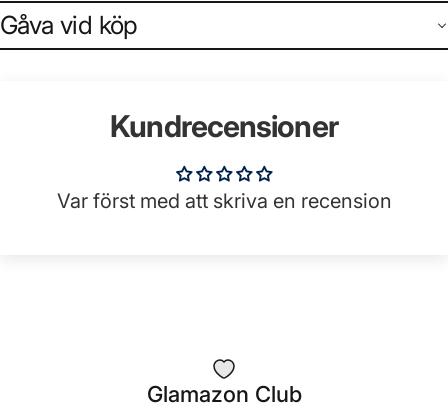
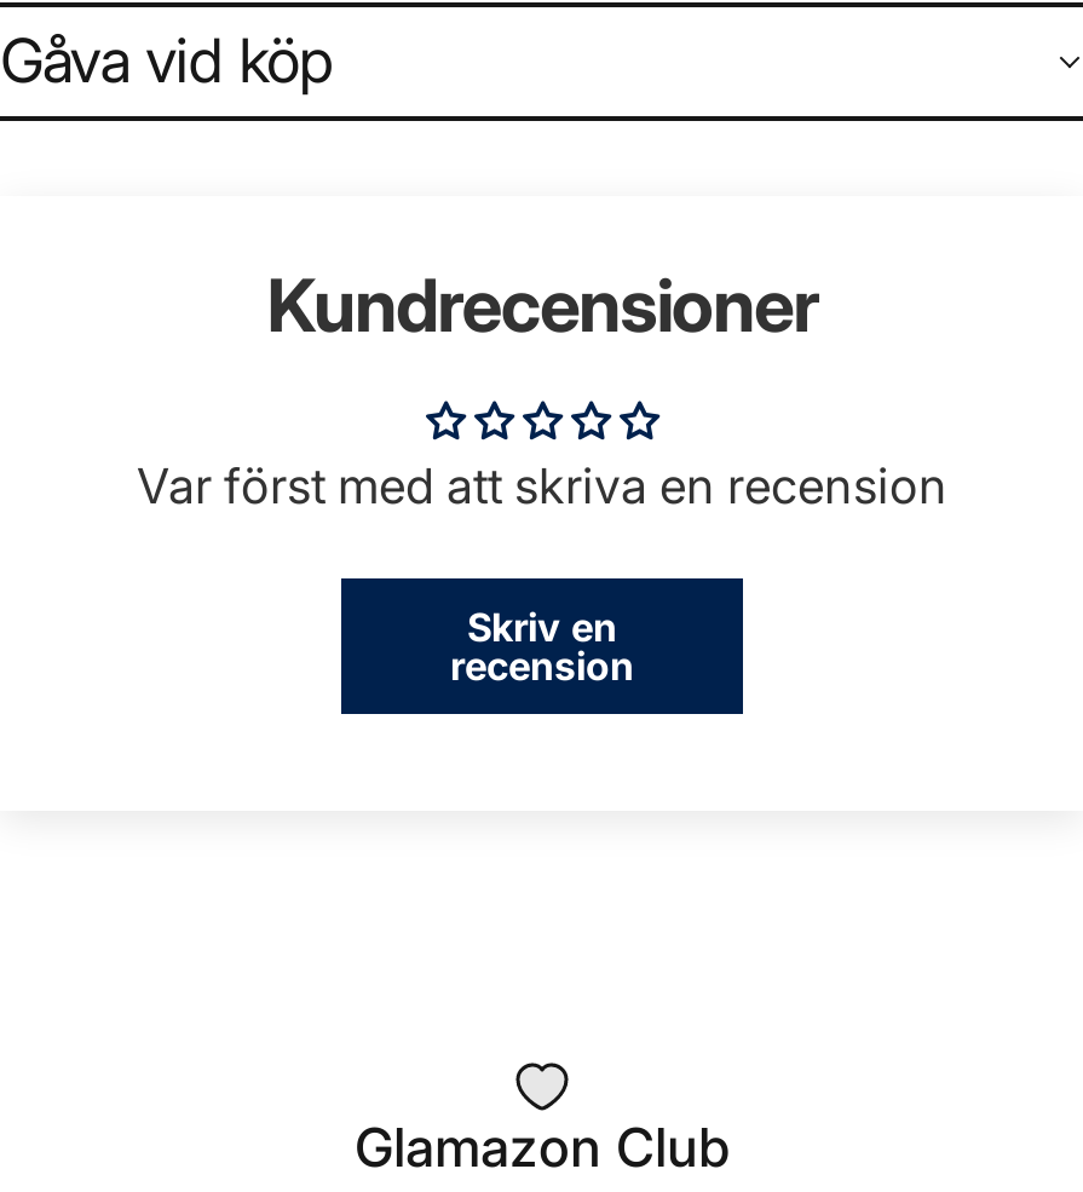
none -> [450,604,634,691] Skriv en | recension

